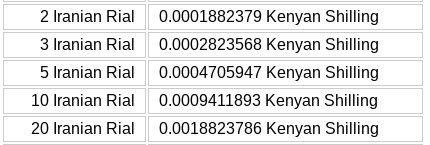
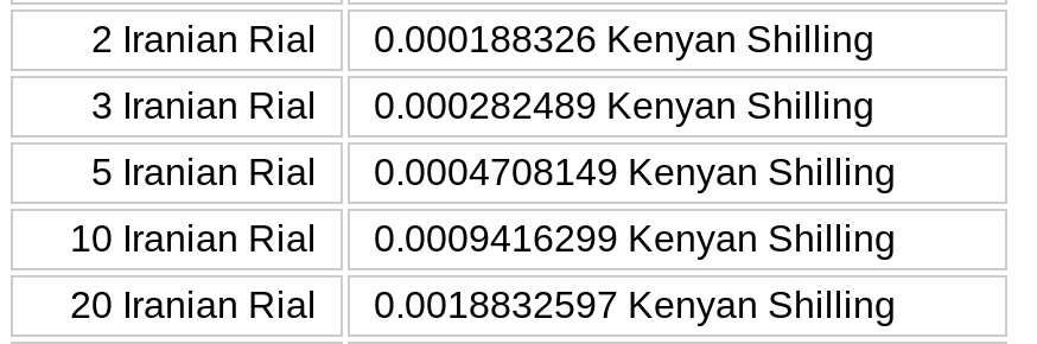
[159,8,379,25] 0.0001882379 Kenyan Shilling -> [374,18,874,59] 0.000188326 Kenyan Shilling
[159,36,379,53] 0.0002823568 Kenyan Shilling -> [374,85,874,125] 0.000282489 Kenyan Shilling
[159,64,379,81] 0.0004705947 Kenyan Shilling -> [374,151,896,191] 0.0004708149 Kenyan Shilling
[159,92,378,109] 0.0009411893 Kenyan Shilling -> [374,218,896,258] 0.0009416299 Kenyan Shilling
[159,120,379,137] 0.0018823786 Kenyan Shilling -> [374,284,896,324] 0.0018832597 Kenyan Shilling

